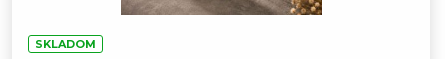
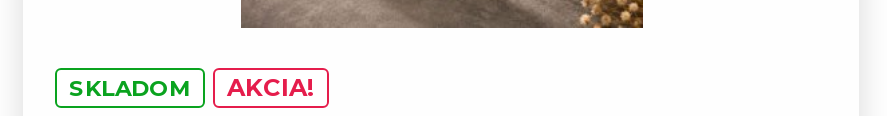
none -> [227,73,315,103] AKCIA!

